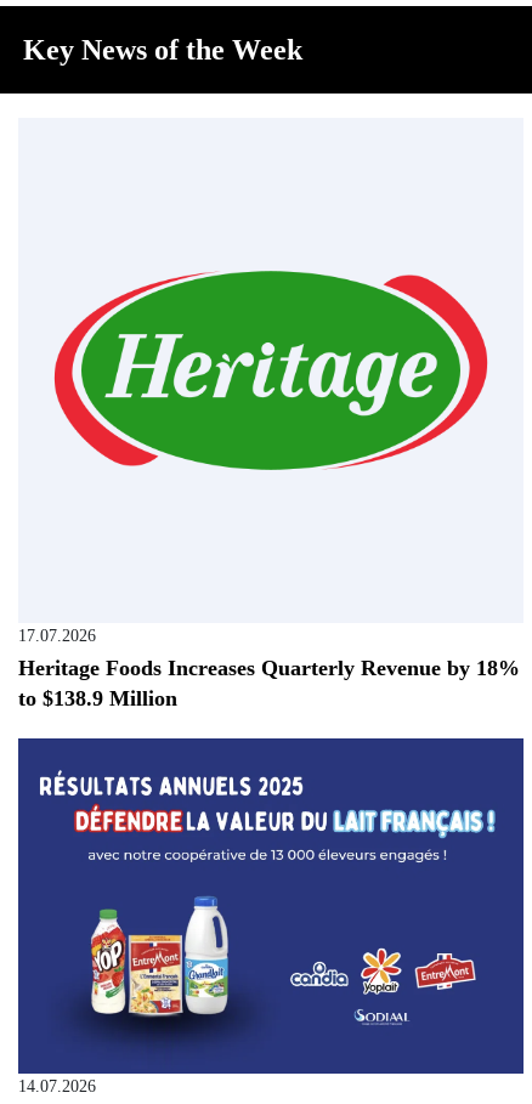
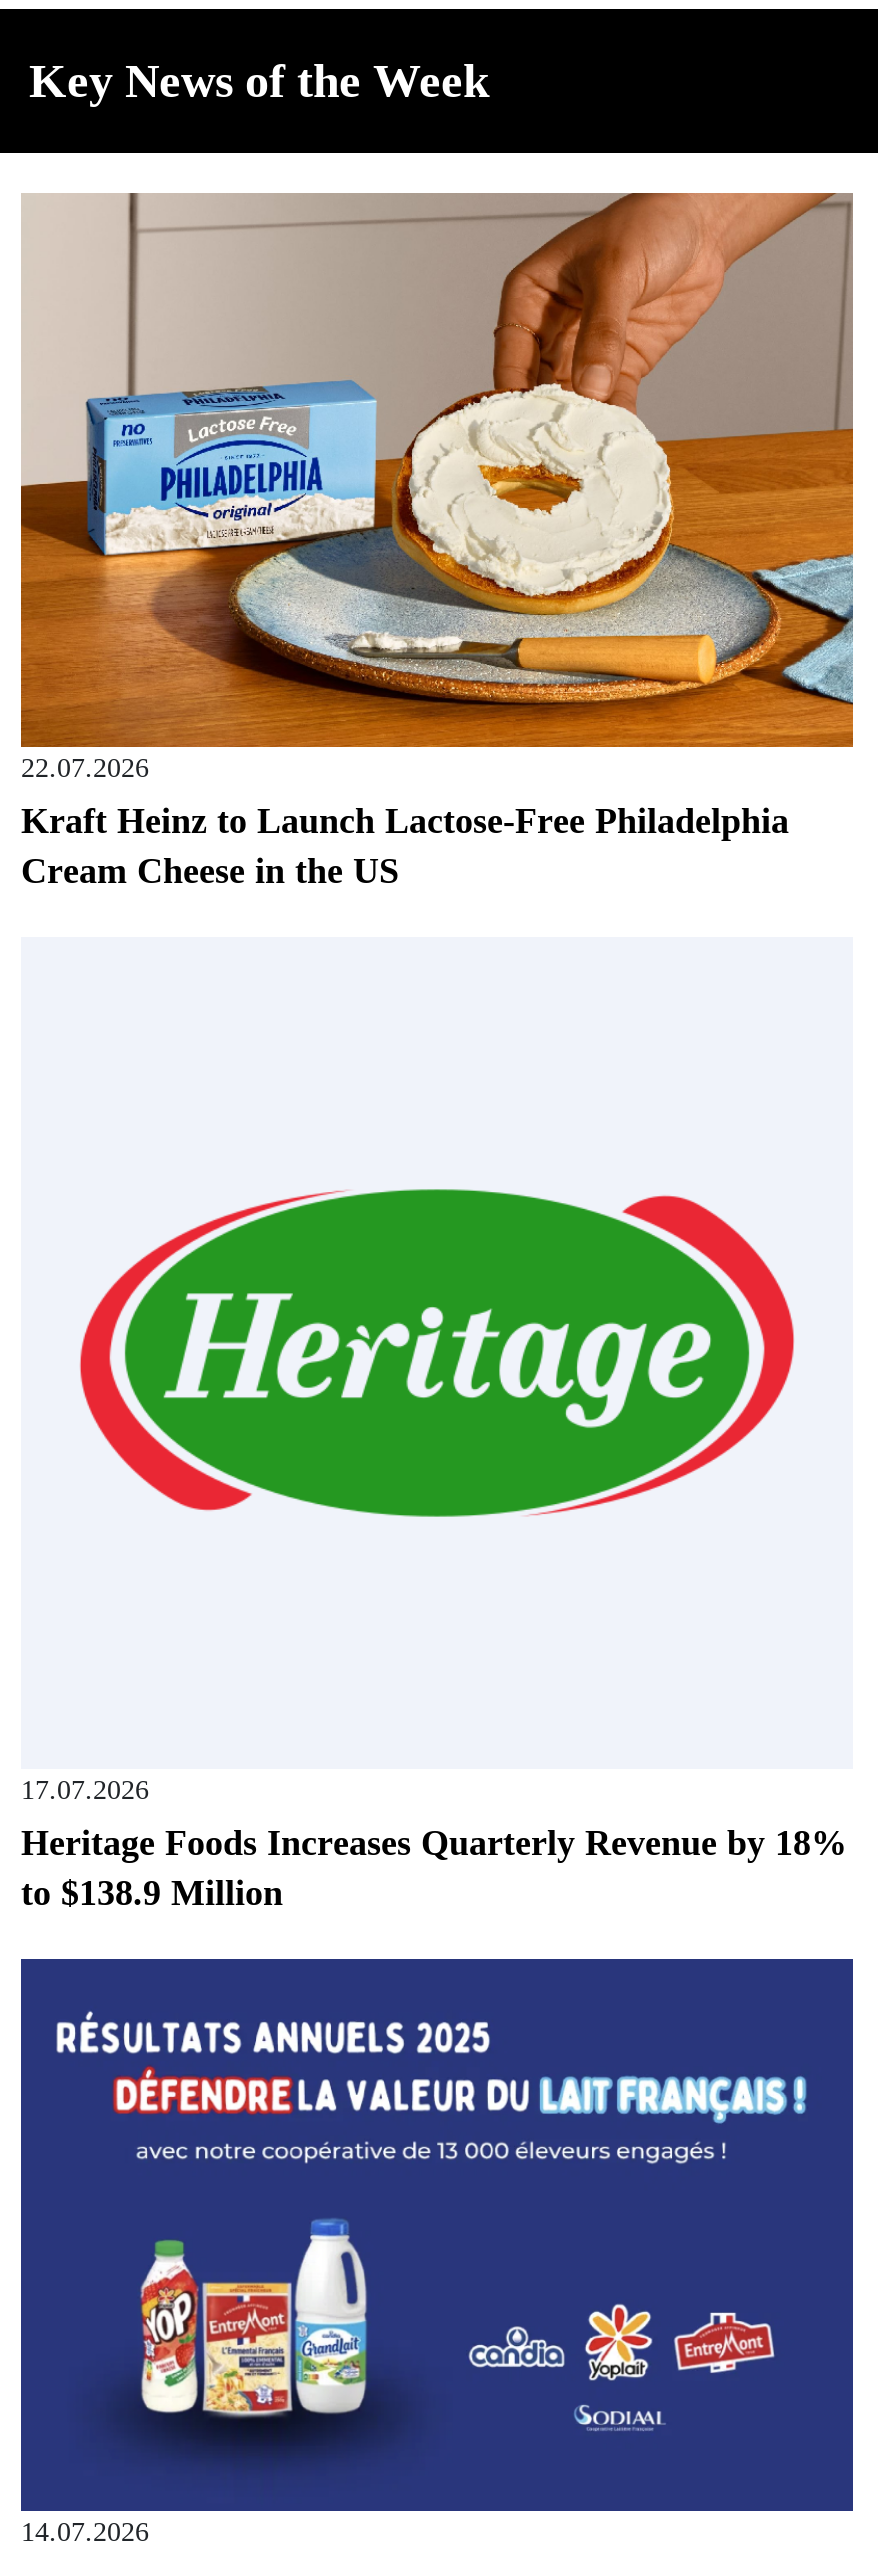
none -> [19,191,855,891] [image] | 22.07.2026 | Kraft Heinz to Launch Lactose-Free Philadelphia | Cream Cheese in the US

